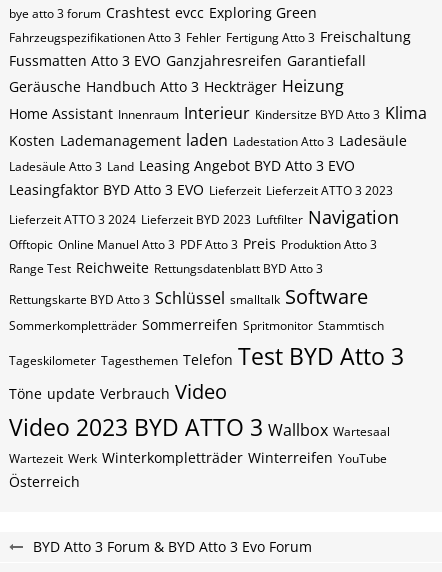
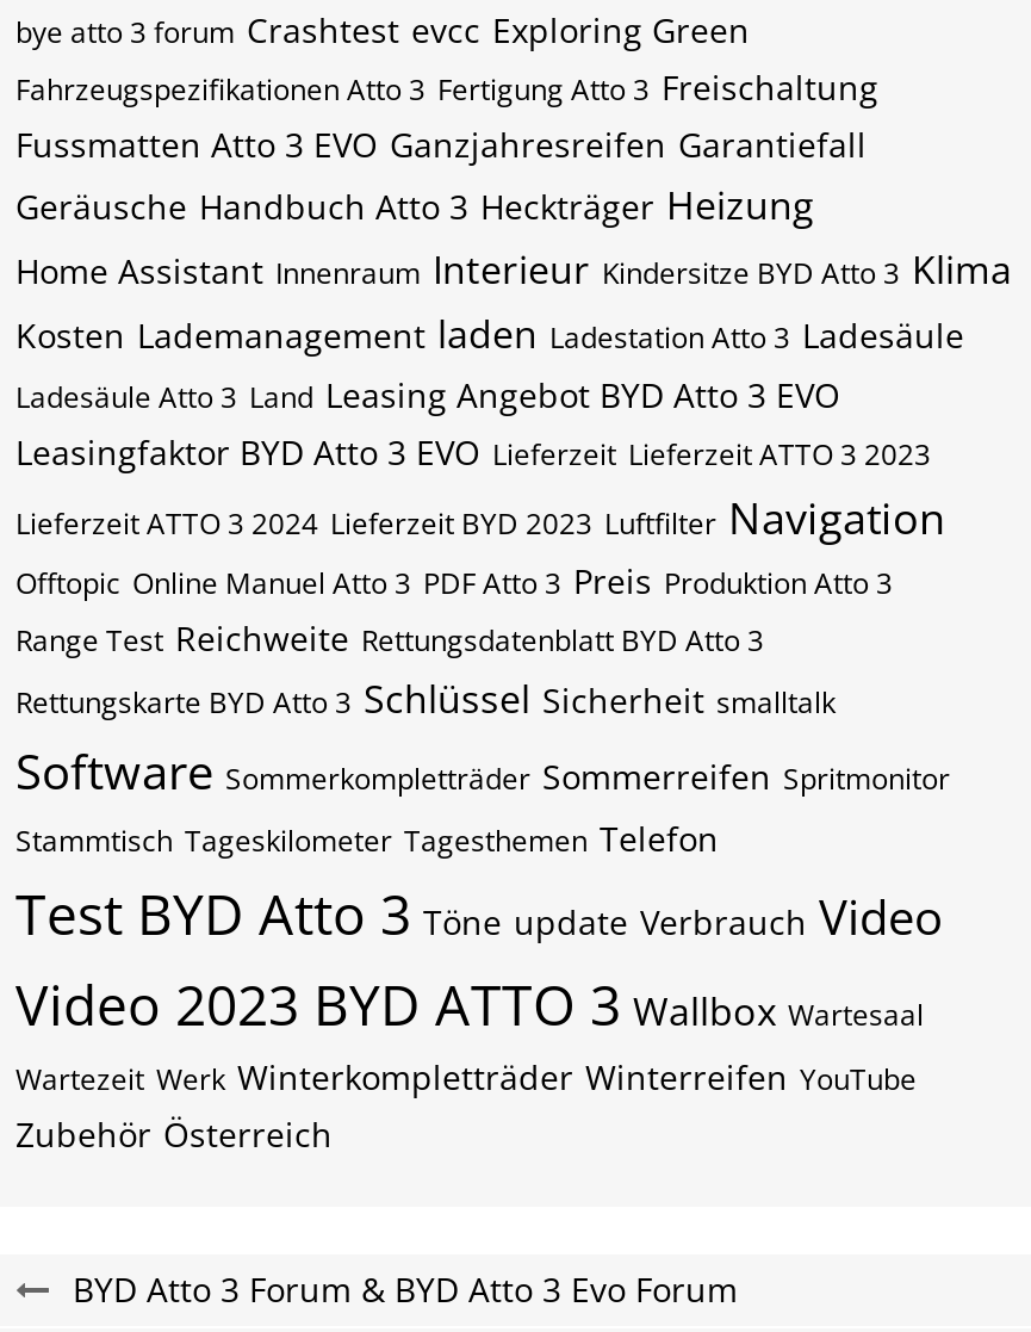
[9,27,411,46] Fahrzeugspezifikationen Atto 3 Fehler Fertigung Atto 3 Freischaltung -> [15,64,878,110] Fahrzeugspezifikationen Atto 3 Fertigung Atto 3 Freischaltung
[9,283,404,405] Rettungskarte BYD Atto 3 Schlüssel smalltalk Software | Sommerkompletträder Sommerreifen Spritmonitor Stammtisch | Tageskilometer Tagesthemen Telefon Test BYD Atto 3 | Töne update Verbrauch Video -> [15,673,950,952] Rettungskarte BYD Atto 3 Schlüssel Sicherheit smalltalk | Software Sommerkompletträder Sommerreifen Spritmonitor | Stammtisch Tageskilometer Tagesthemen Telefon | Test BYD Atto 3 Töne update Verbrauch Video
[9,472,80,491] Österreich -> [15,1111,333,1157] Zubehör Österreich

